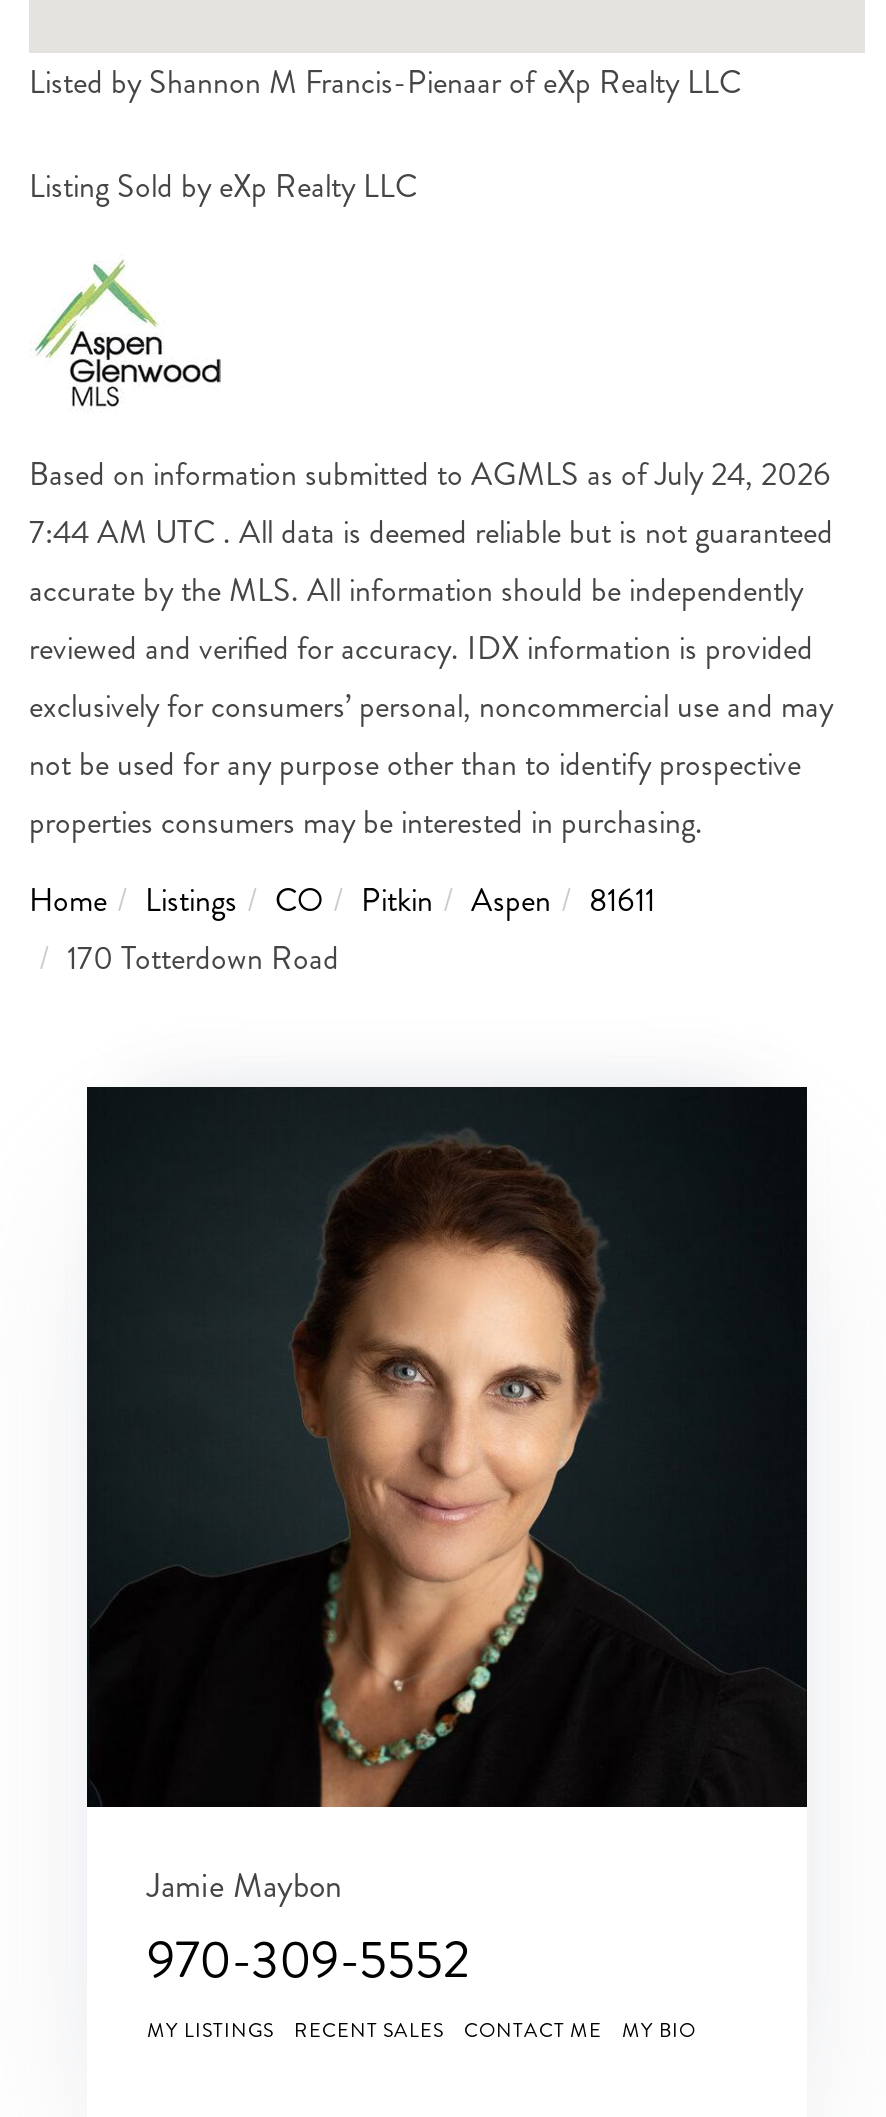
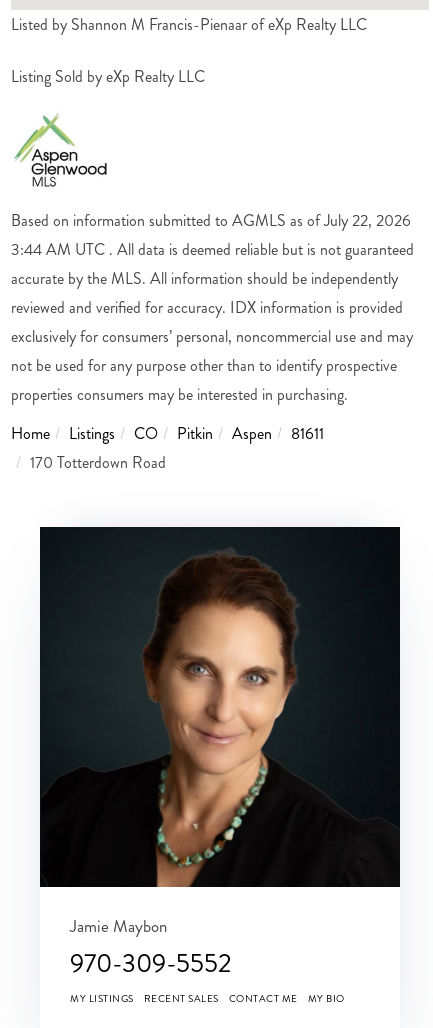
[29,450,831,496] Based on information submitted to AGMLS as of July 24, 2026 -> [11,209,411,232] Based on information submitted to AGMLS as of July 22, 2026
[29,508,833,554] 7:44 AM UTC . All data is deemed reliable but is not guaranteed -> [11,238,414,261] 3:44 AM UTC . All data is deemed reliable but is not guaranteed

